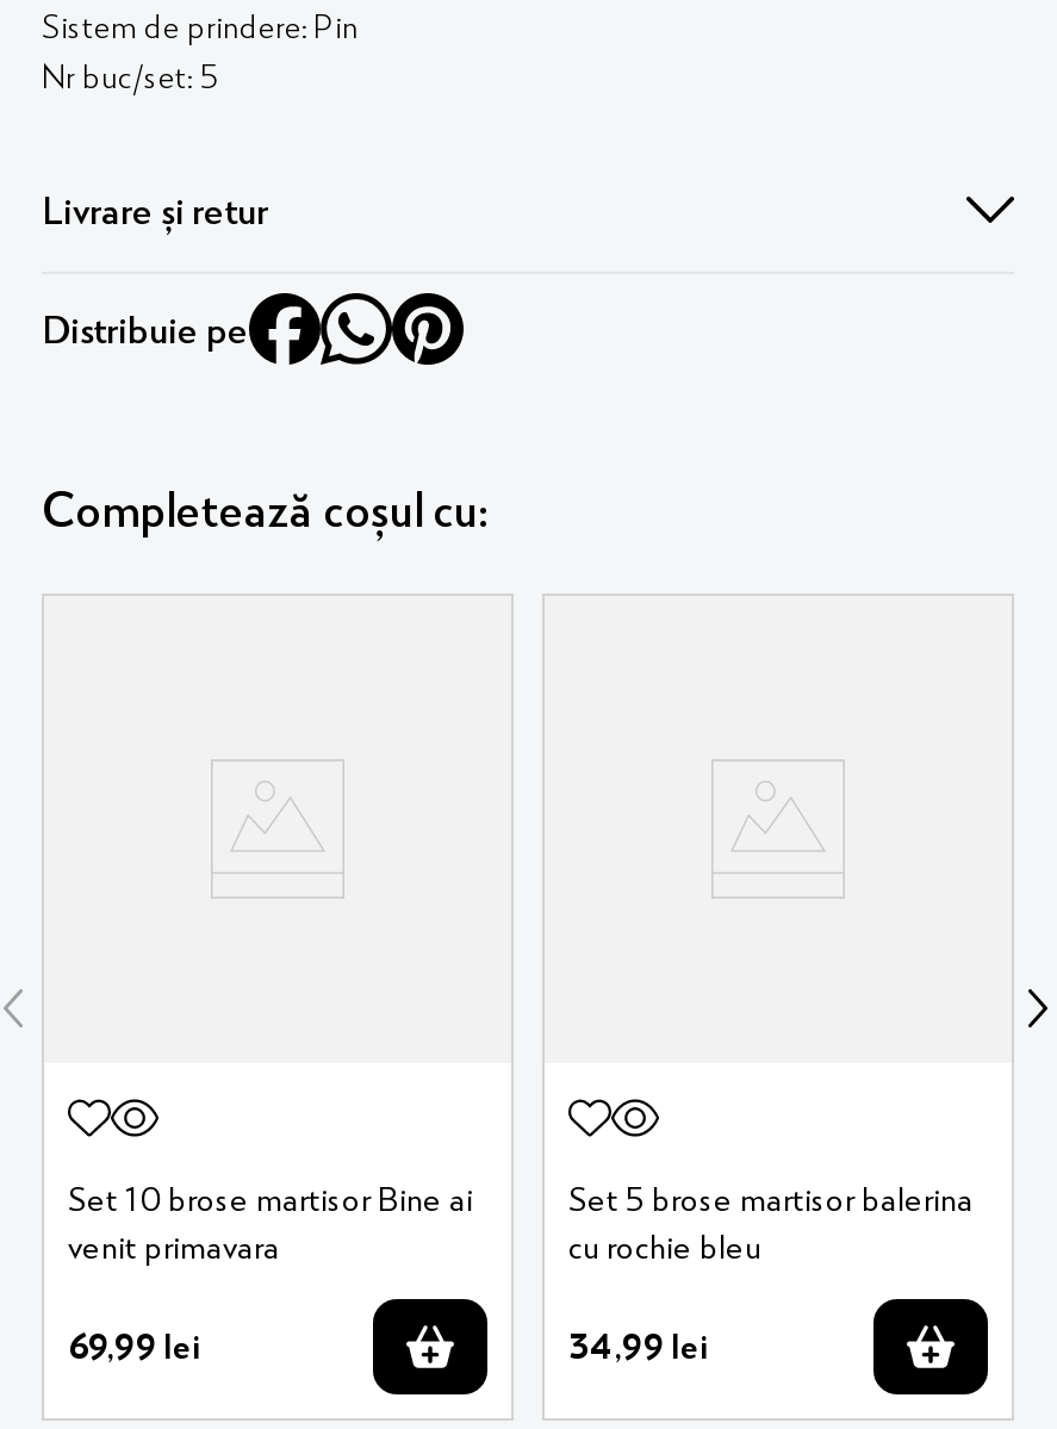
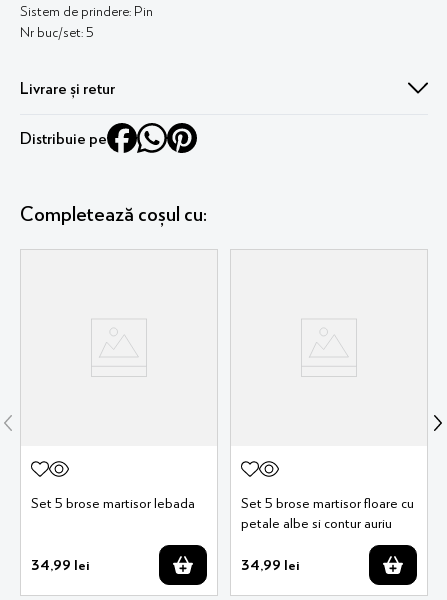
[68,1178,473,1266] Set 10 brose martisor Bine ai | venit primavara -> [31,494,195,511] Set 5 brose martisor lebada
[568,1178,974,1266] Set 5 brose martisor balerina | cu rochie bleu -> [241,494,414,531] Set 5 brose martisor floare cu | petale albe si contur auriu
[68,1325,201,1366] 69,99 lei -> [31,556,90,573] 34,99 lei

